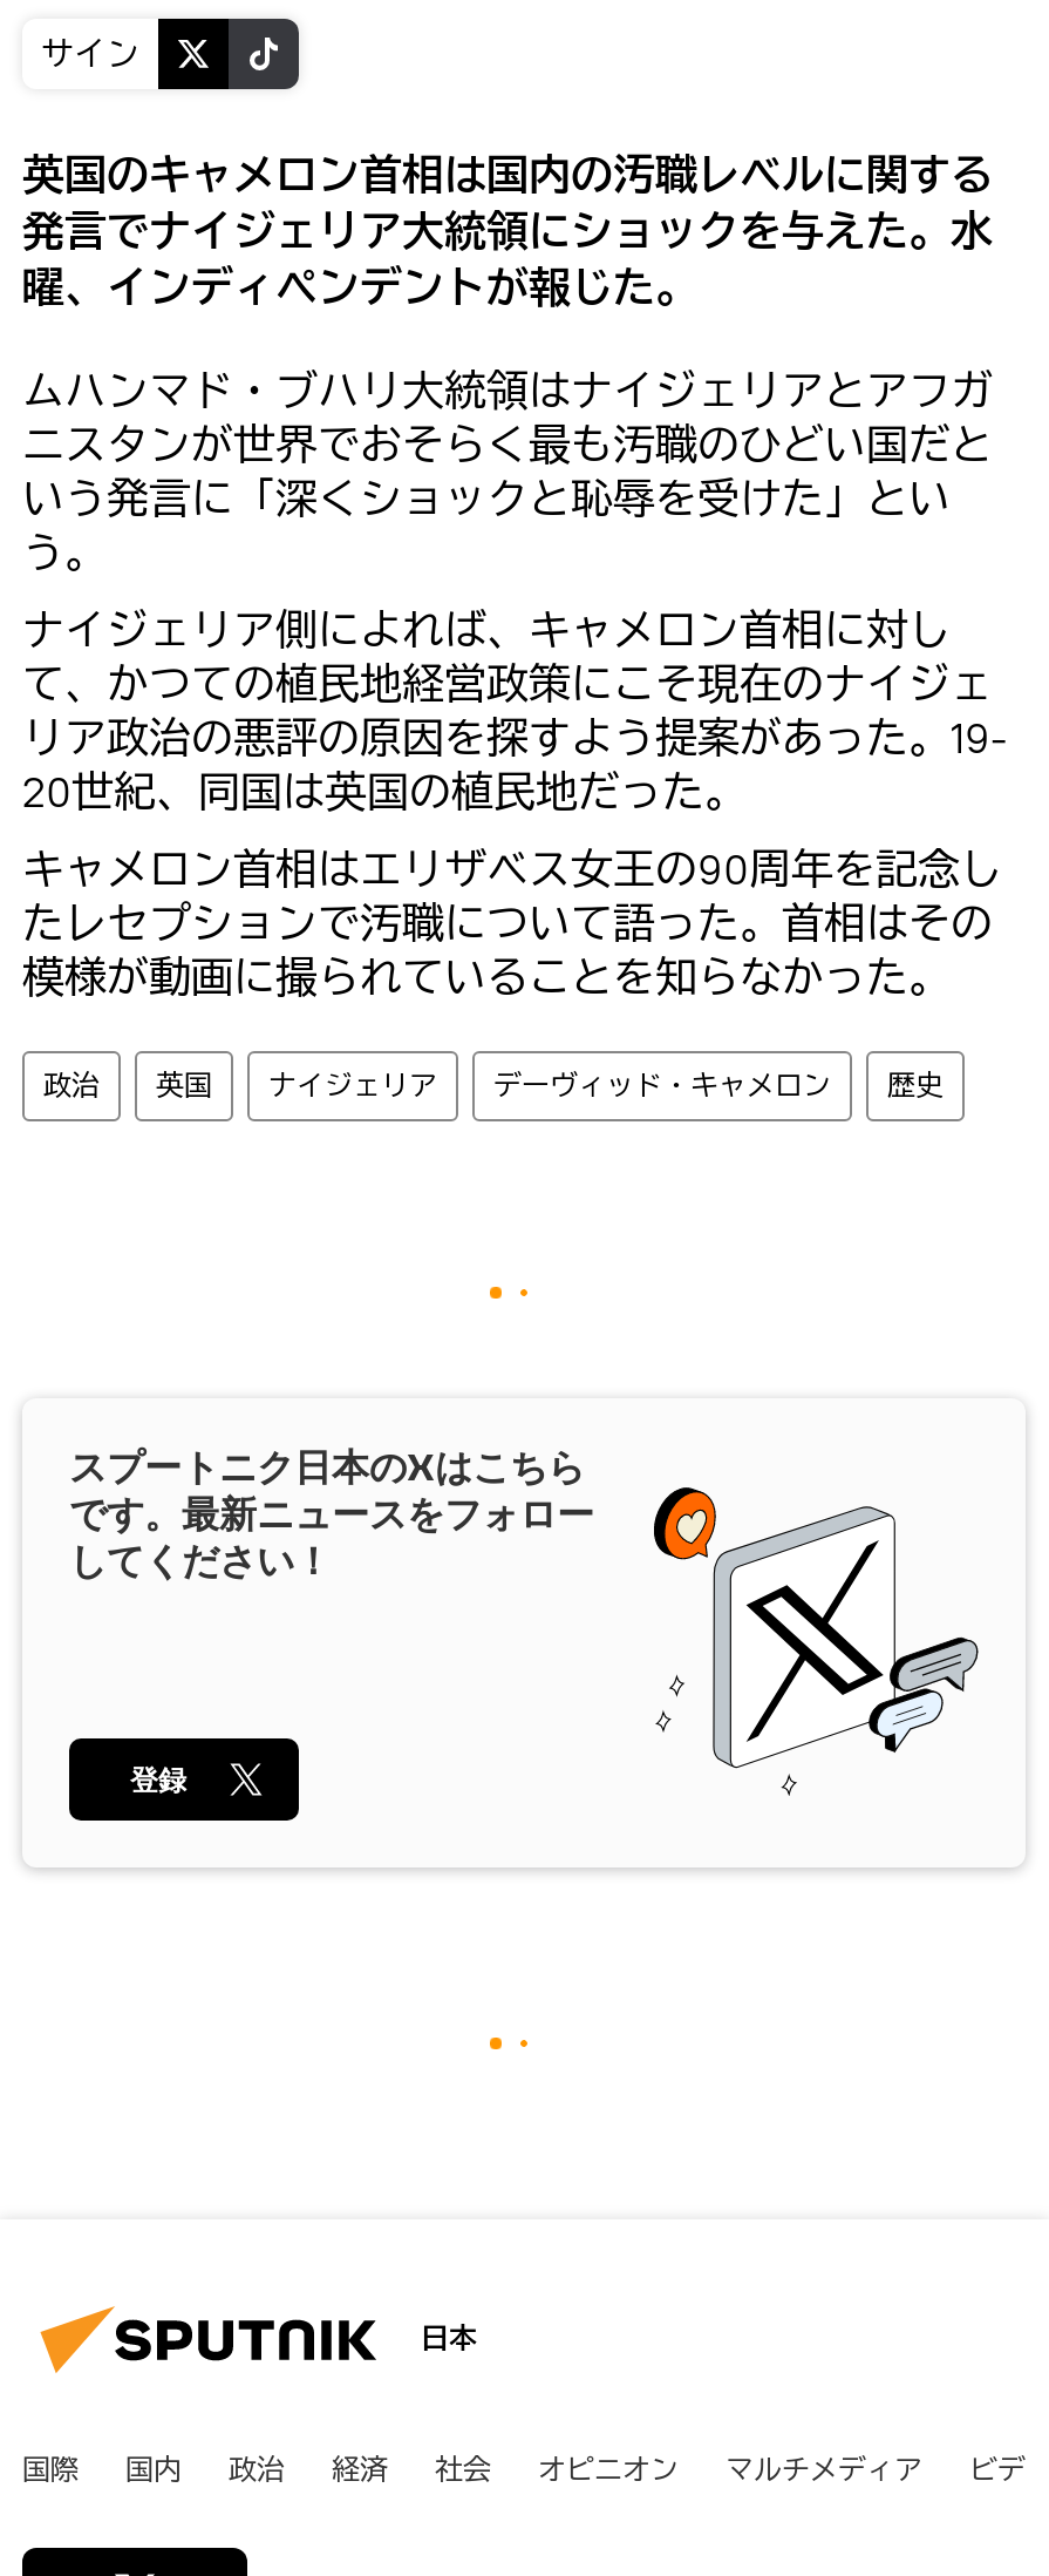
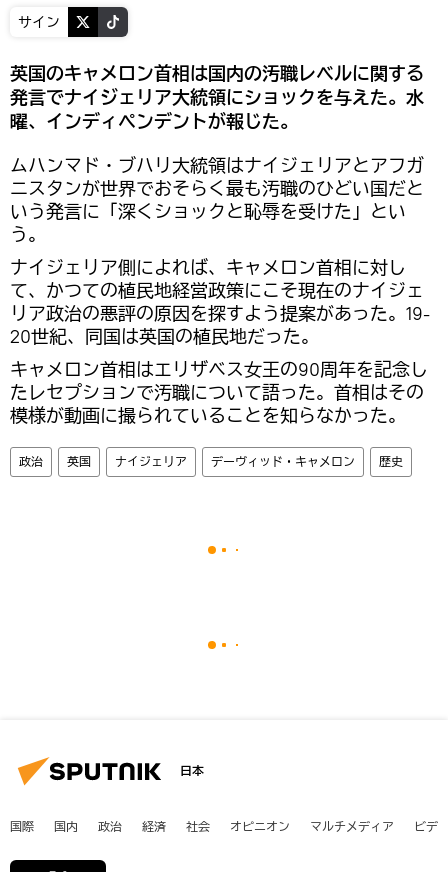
[69,1438,981,1797] [image] | スプートニク日本のXはこちら | です。最新ニュースをフォロー | してください！ -> none
[130,1757,186,1801] 登録 -> none

